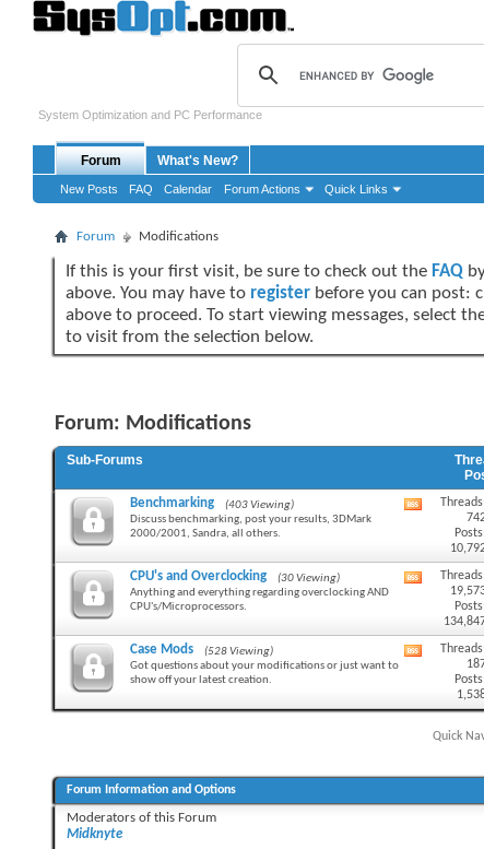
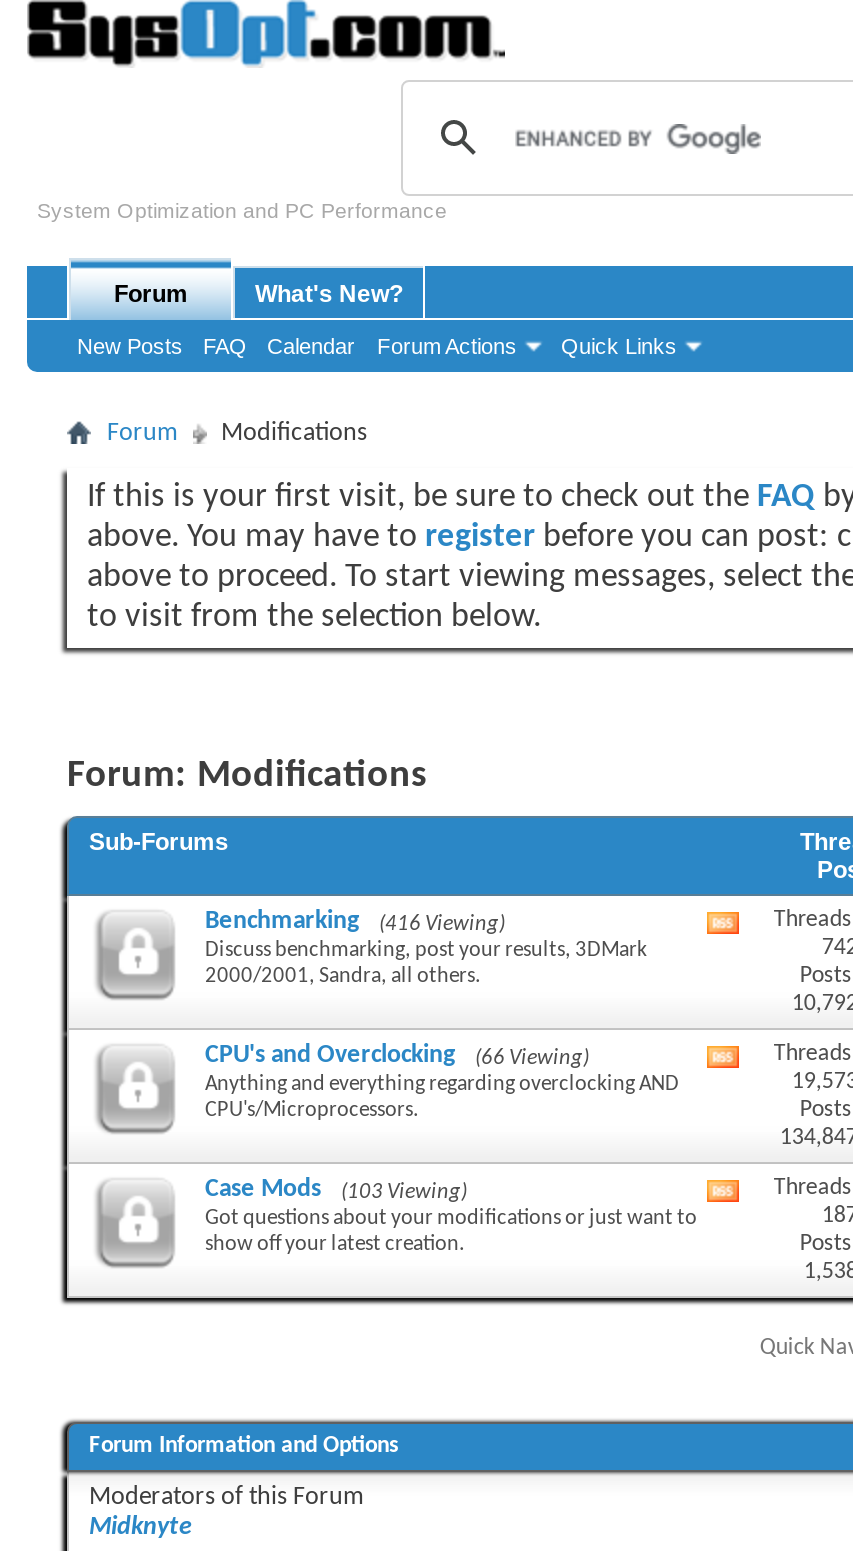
[130,496,294,511] Benchmarking (403 Viewing) -> [205,908,505,936] Benchmarking (416 Viewing)
[130,569,340,585] CPU's and Overclocking (30 Viewing) -> [205,1042,589,1070] CPU's and Overclocking (66 Viewing)
[130,642,273,658] Case Mods (528 Viewing) -> [205,1176,467,1204] Case Mods (103 Viewing)

